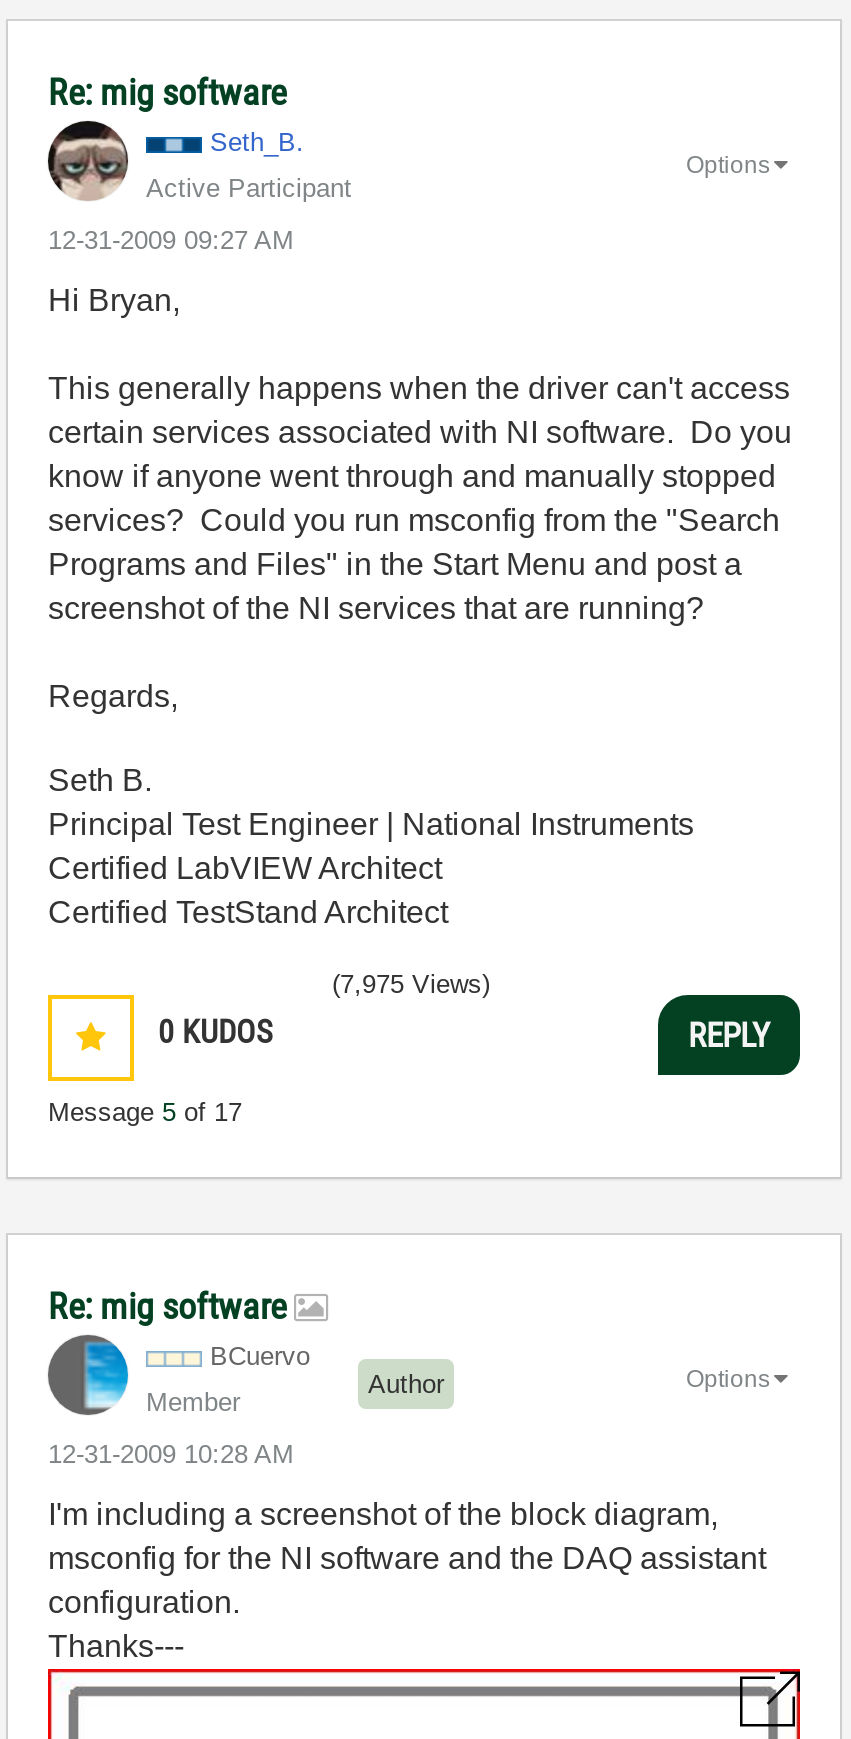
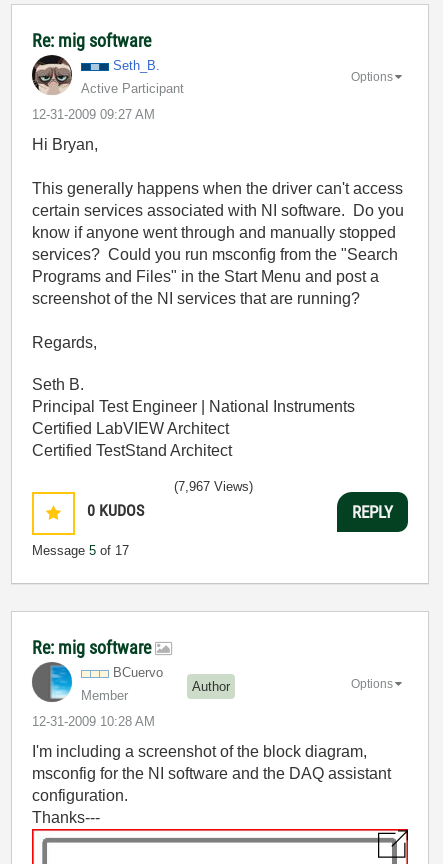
[332,969,490,999] (7,975 Views) -> [174,479,253,494] (7,967 Views)

